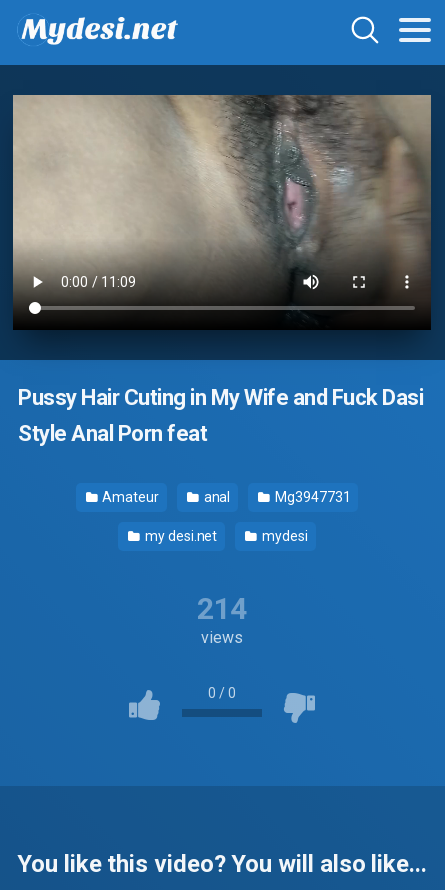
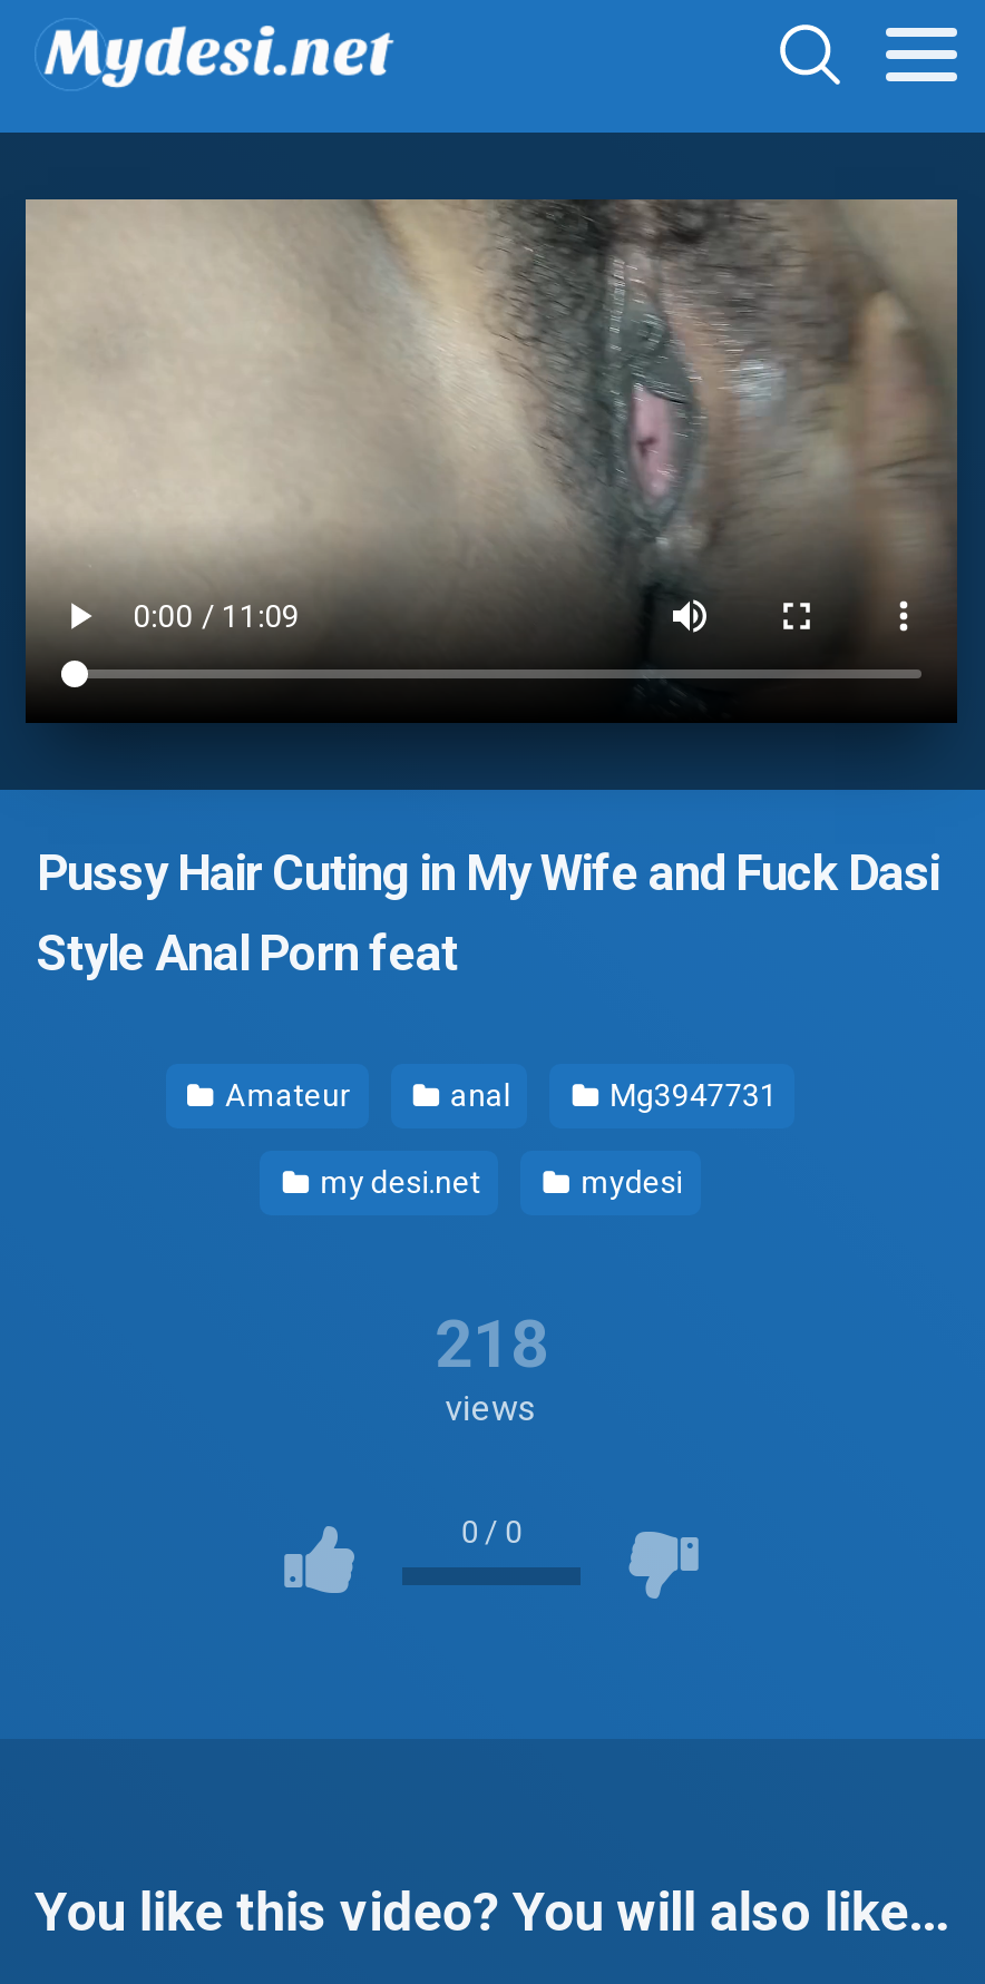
[197,591,247,626] 214 -> [435,1305,548,1383] 218

